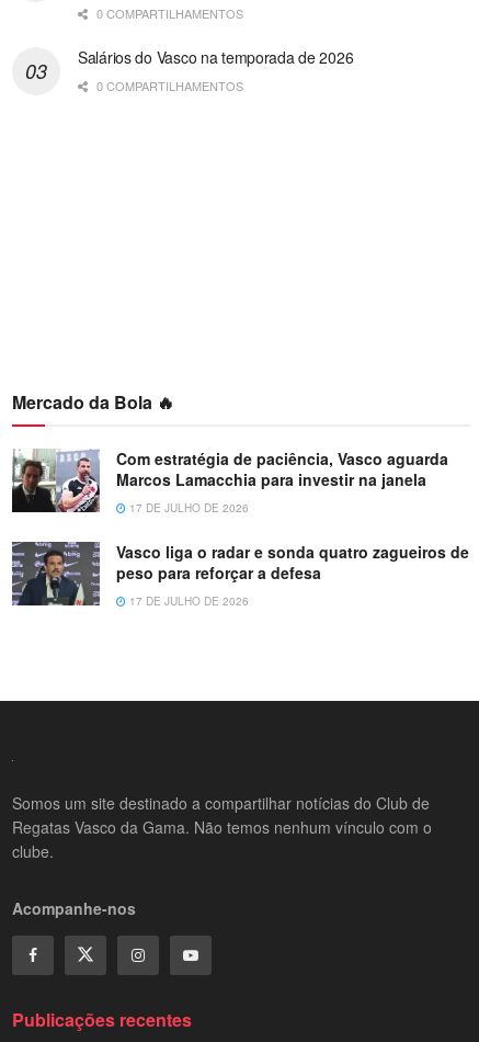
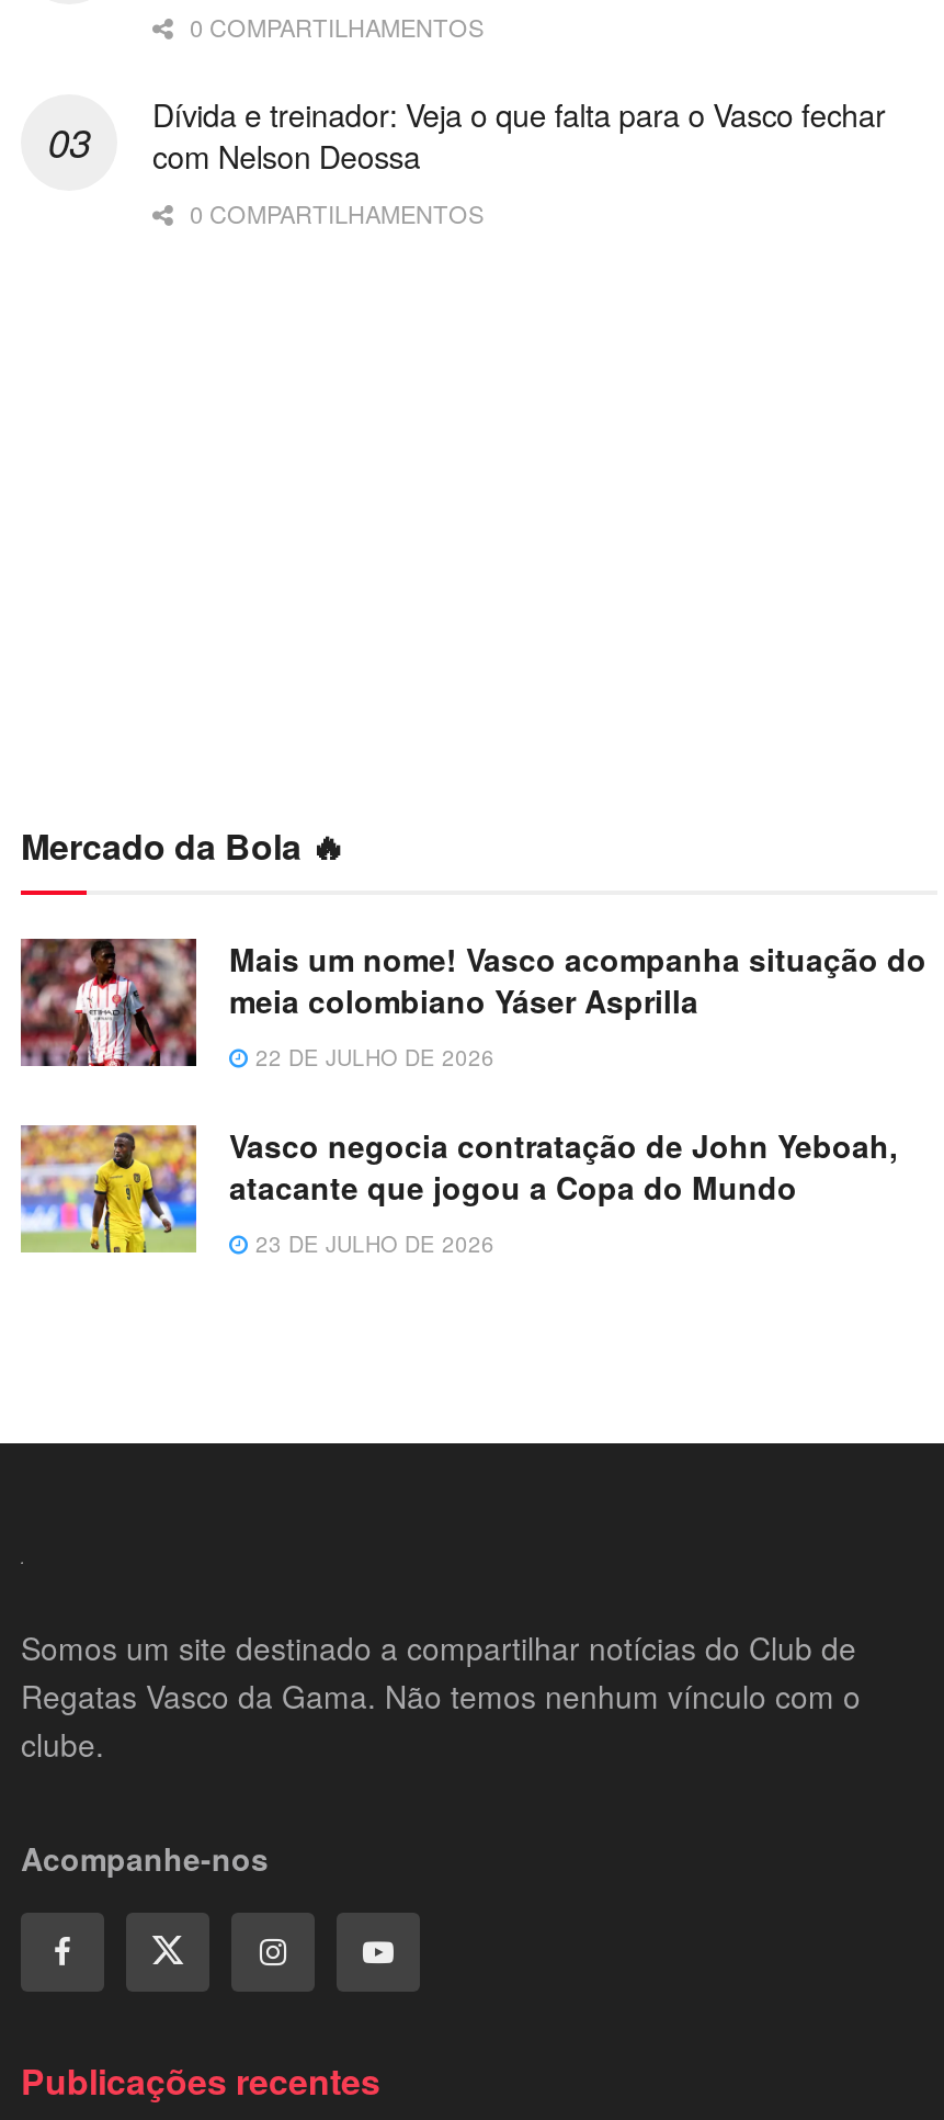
[78,47,353,68] Salários do Vasco na temporada de 2026 -> [152,93,885,179] Dívida e treinador: Veja o que falta para o Vasco fechar | com Nelson Deossa
[11,448,448,516] [image] | Com estratégia de paciência, Vasco aguarda | Marcos Lamacchia para investir na janela | 17 DE JULHO DE 2026 -> [19,937,926,1073] [image] | Mais um nome! Vasco acompanha situação do | meia colombiano Yáser Asprilla | 22 DE JULHO DE 2026
[11,541,469,609] [image] | Vasco liga o radar e sonda quatro zagueiros de | peso para reforçar a defesa | 17 DE JULHO DE 2026 -> [19,1123,898,1260] [image] | Vasco negocia contratação de John Yeboah, | atacante que jogou a Copa do Mundo | 23 DE JULHO DE 2026

